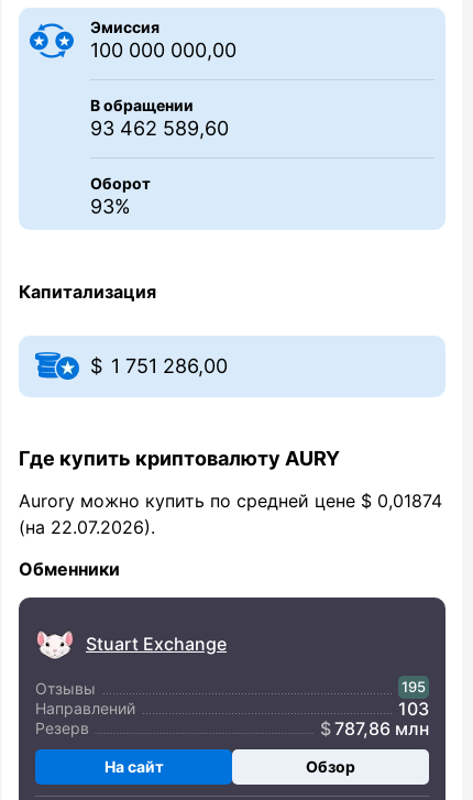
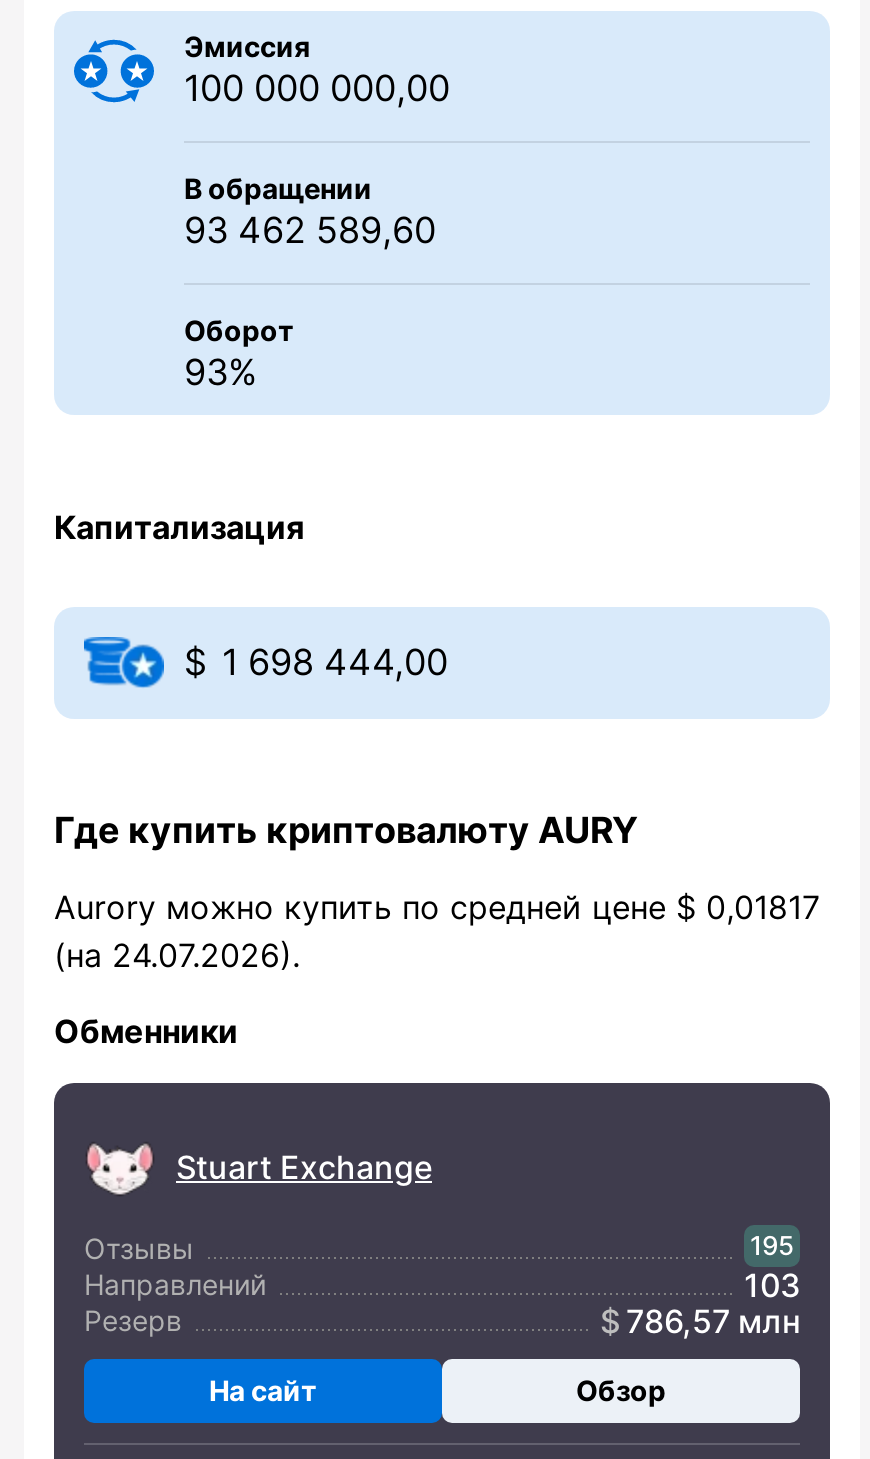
[106,354,228,377] 1 751 286,00 -> [212,640,448,682] 1 698 444,00
[19,489,442,511] Aurory можно купить по средней цене $ 0,01874 -> [54,886,820,926] Aurory можно купить по средней цене $ 0,01817
[19,516,155,538] (на 22.07.2026). -> [54,934,300,974] (на 24.07.2026).
[334,717,429,739] 787,86 млн -> [626,1300,800,1340] 786,57 млн

